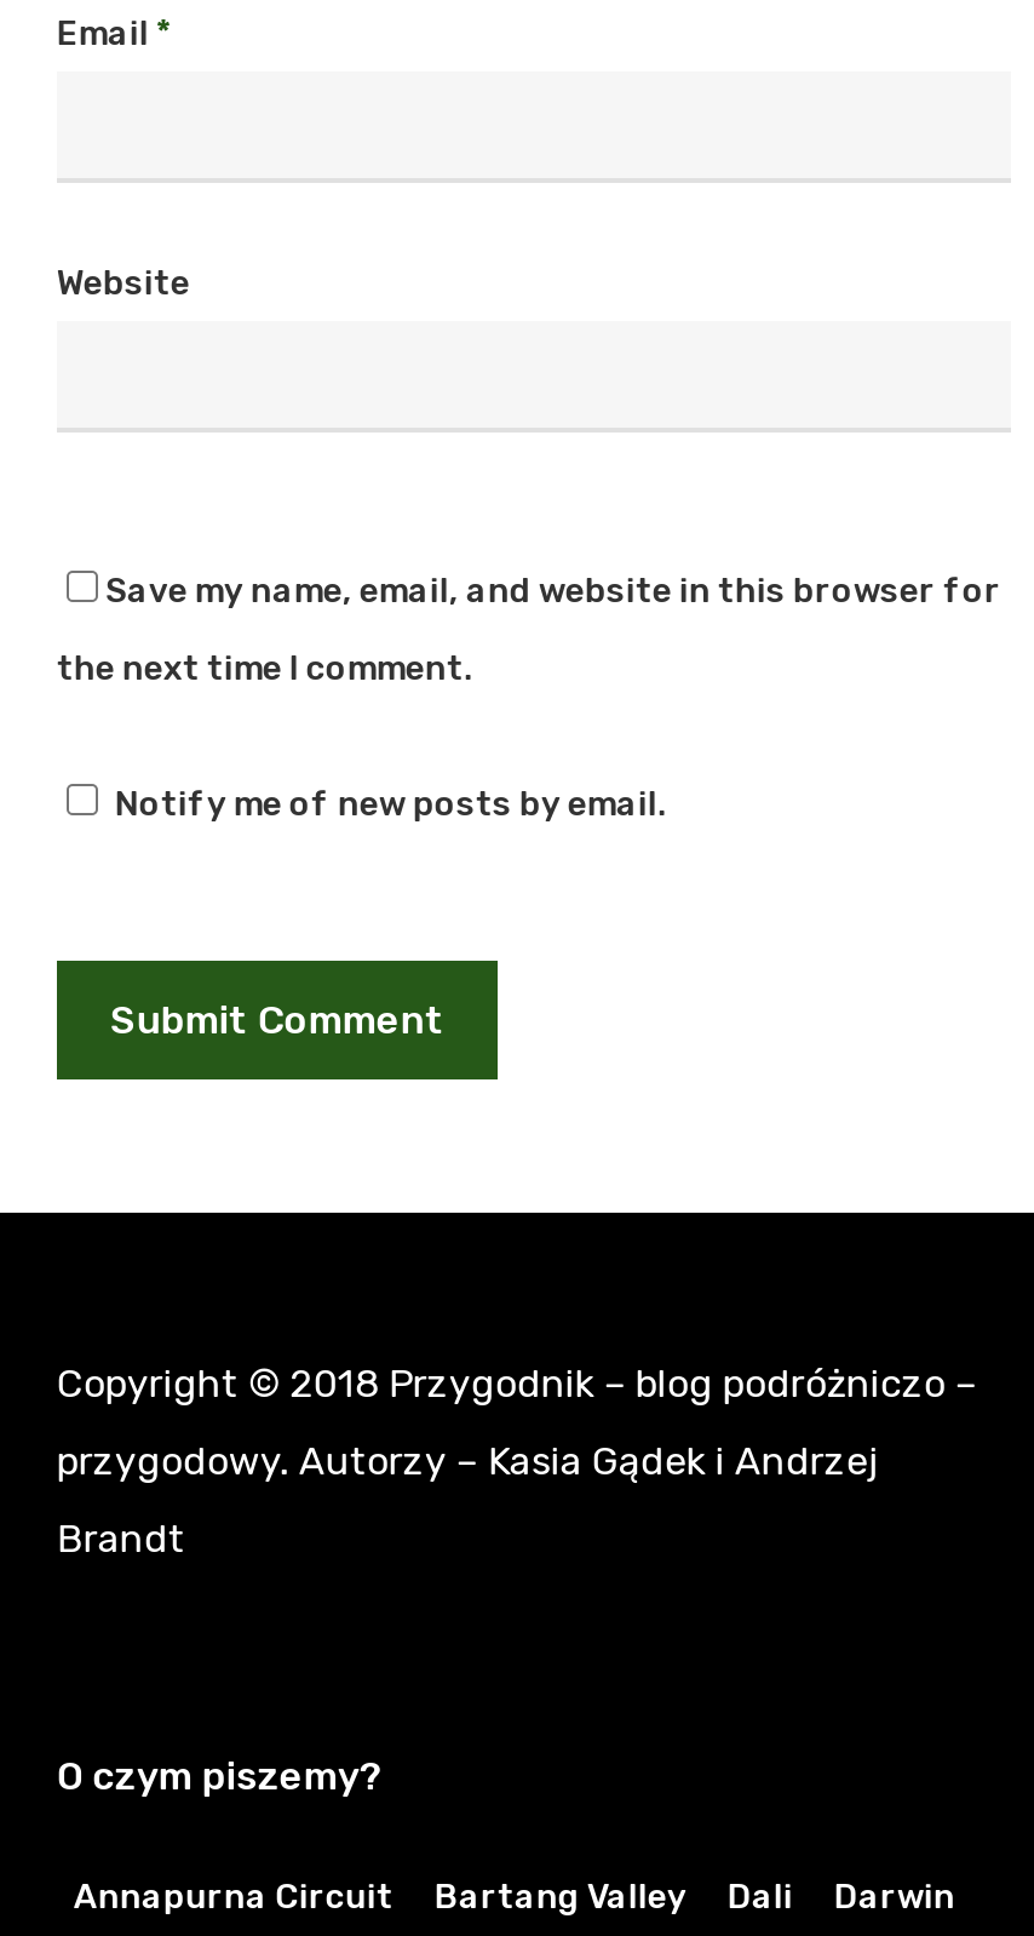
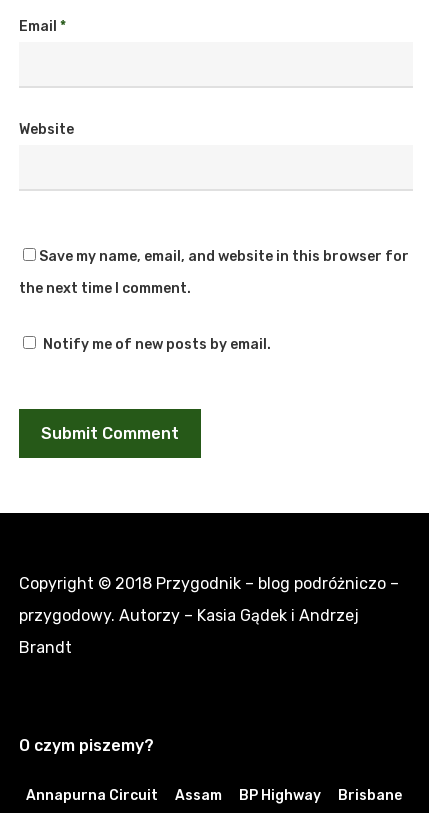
[434,1877,955,1918] Bartang Valley | Dali | Darwin -> [175,787,402,804] Assam | BP Highway | Brisbane

